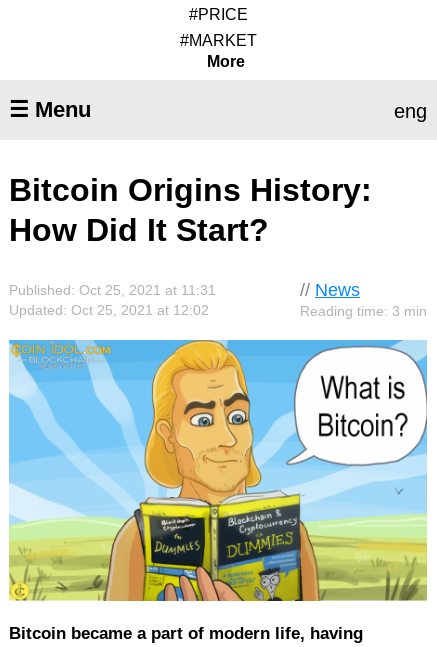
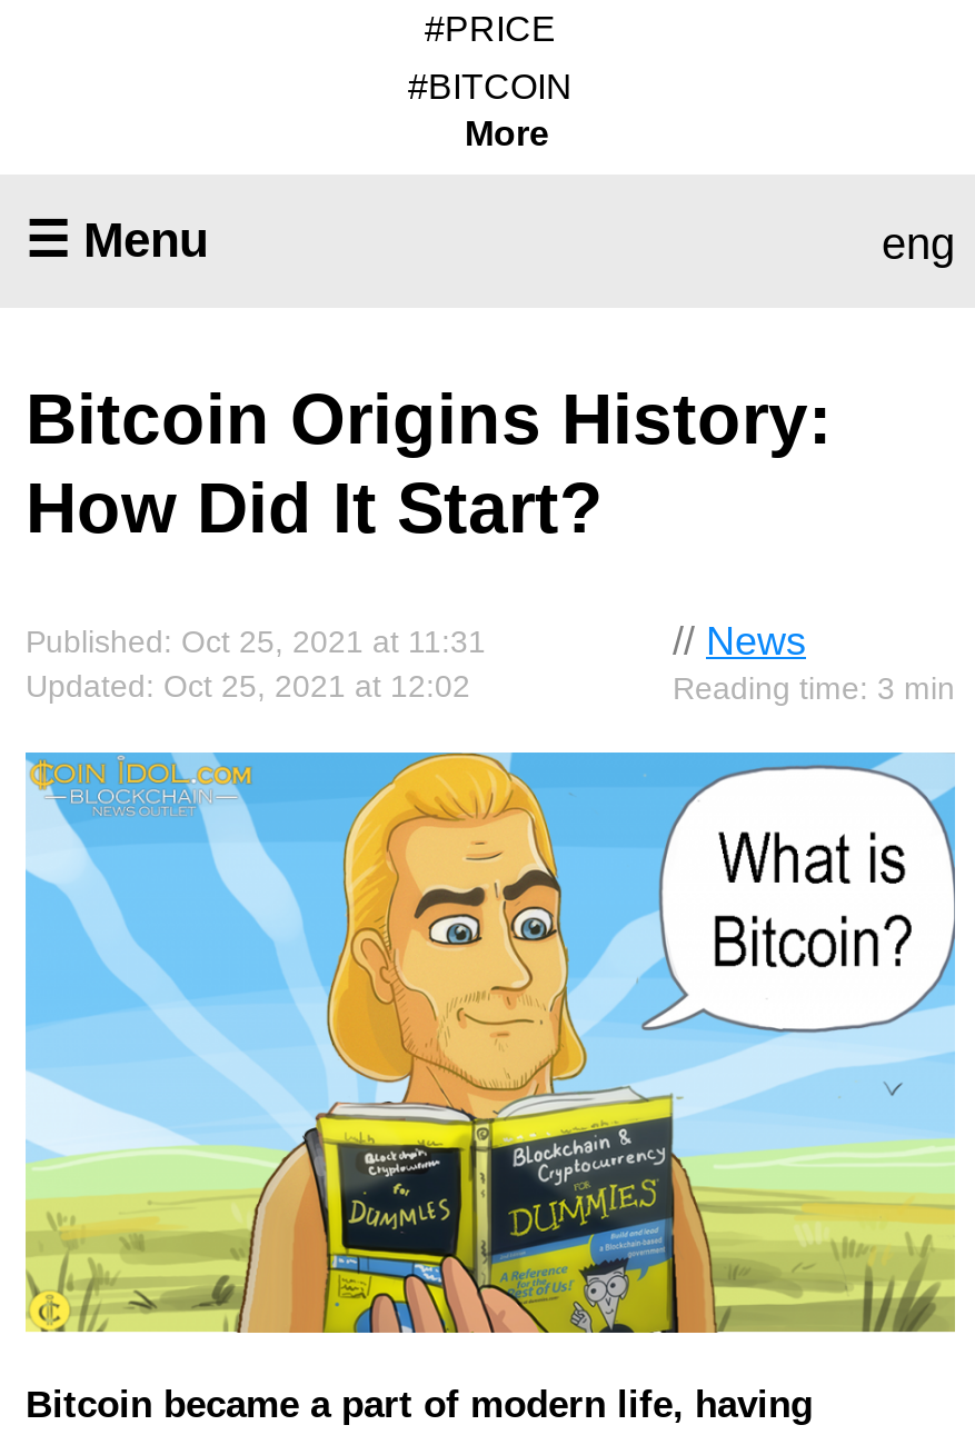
[179,32,256,49] #MARKET -> [408,67,573,105] #BITCOIN

